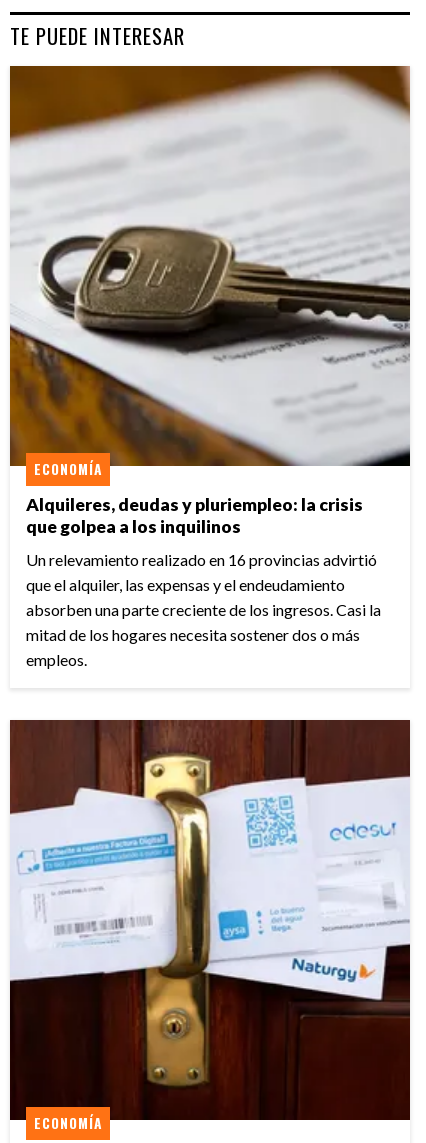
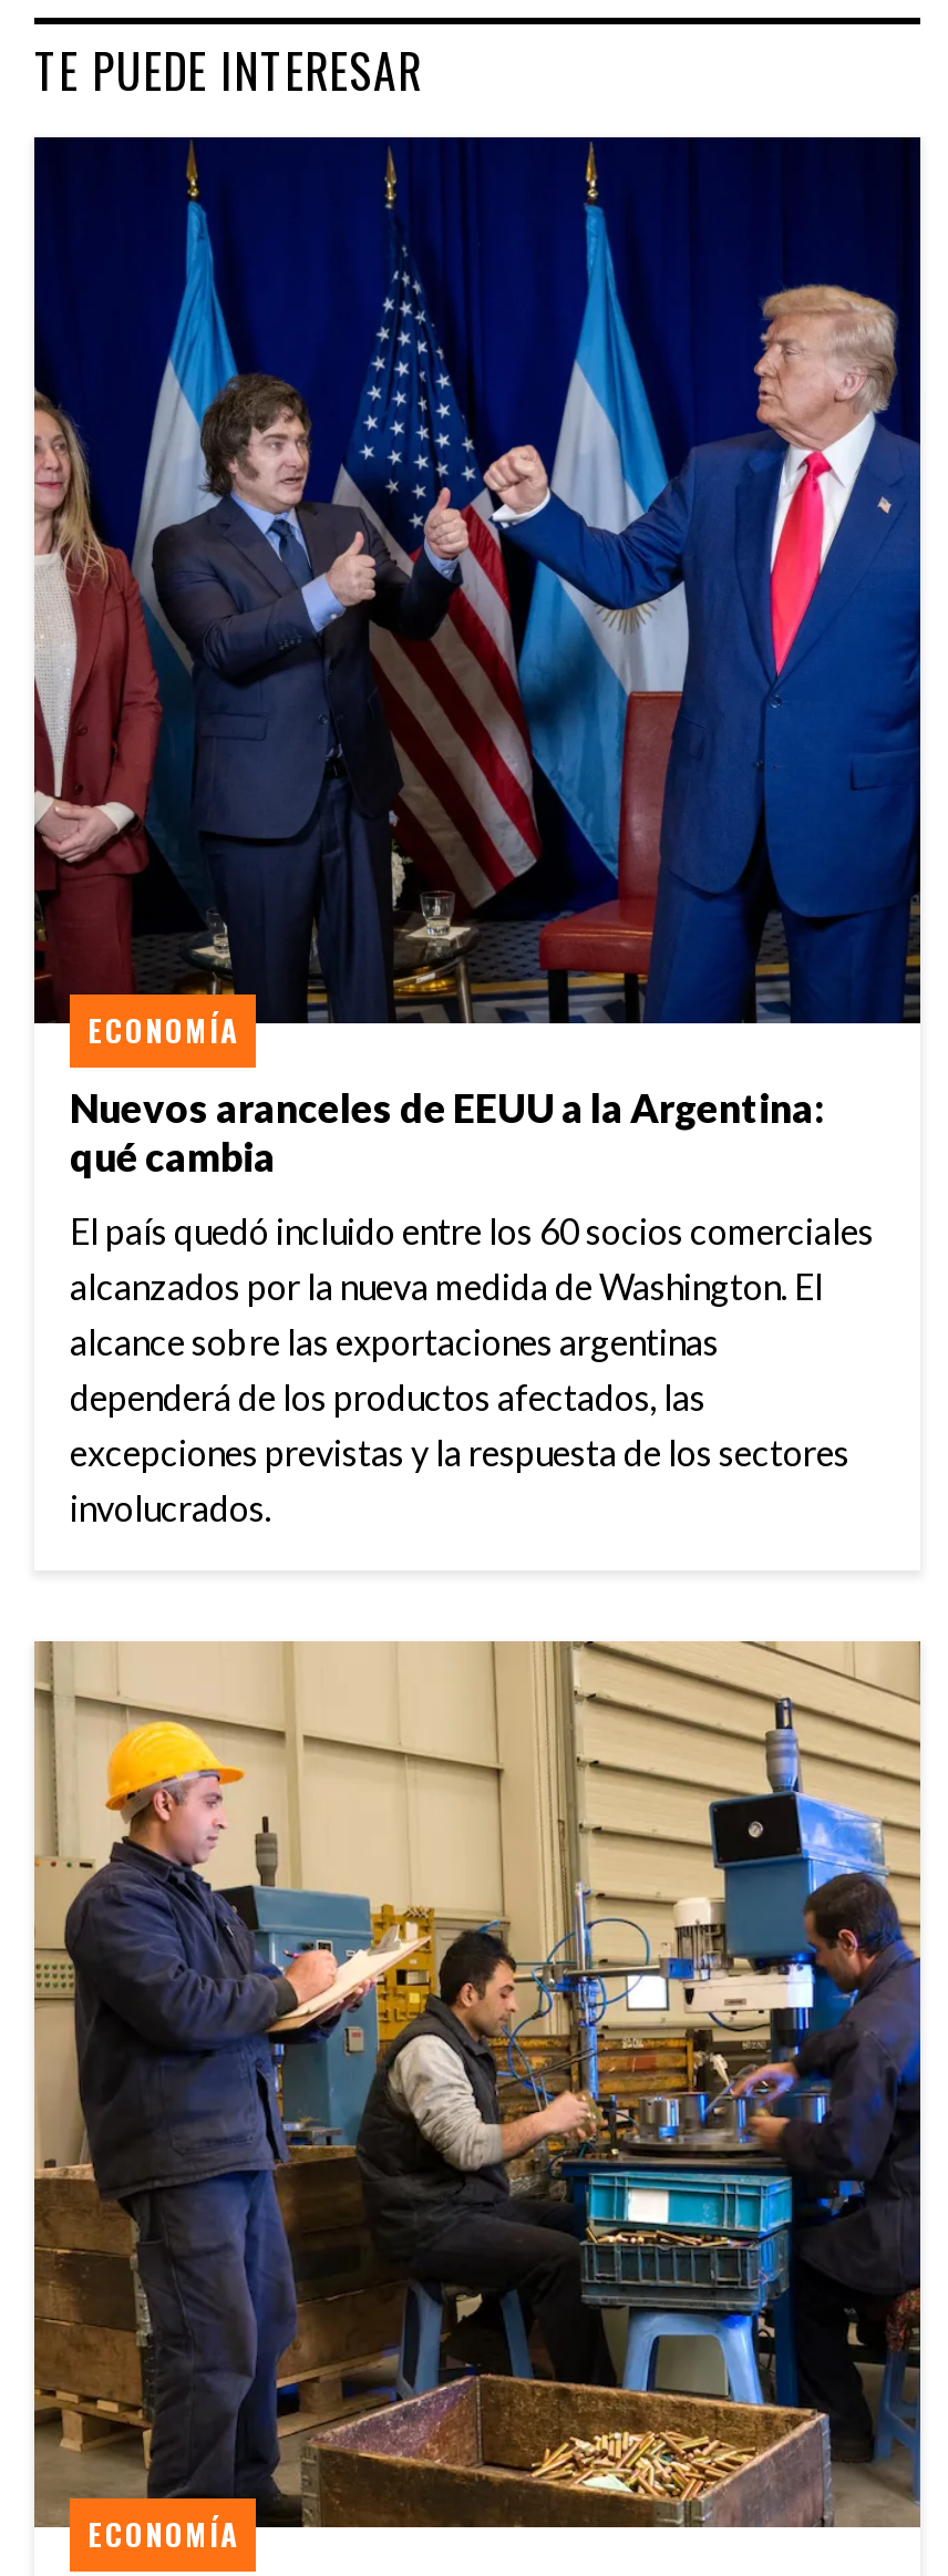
[9,65,411,537] [image] | Alquileres, deudas y pluriempleo: la crisis | que golpea a los inquilinos -> [32,135,923,1181] [image] | Nuevos aranceles de EEUU a la Argentina: | qué cambia
[26,550,381,669] Un relevamiento realizado en 16 provincias advirtió | que el alquiler, las expensas y el endeudamiento | absorben una parte creciente de los ingresos. Casi la | mitad de los hogares necesita sostener dos o más | empleos. -> [70,1210,874,1529] El país quedó incluido entre los 60 socios comerciales | alcanzados por la nueva medida de Washington. El | alcance sobre las exportaciones argentinas | dependerá de los productos afectados, las | excepciones previstas y la respuesta de los sectores | involucrados.
[9,719,411,1121] [image] -> [32,1639,923,2529] [image]

